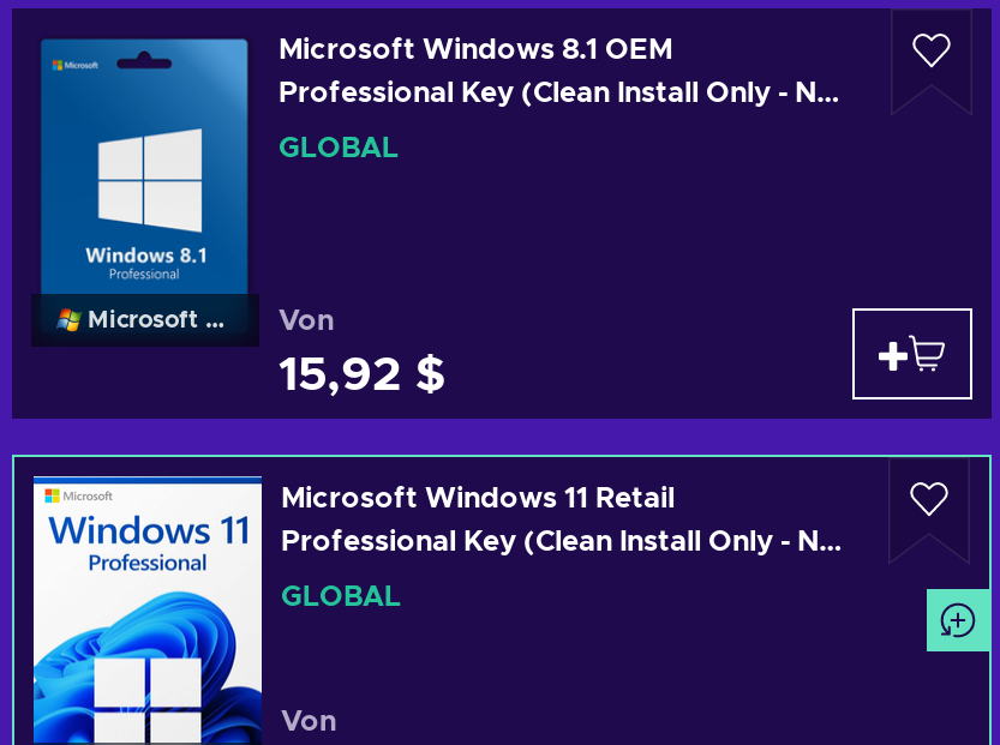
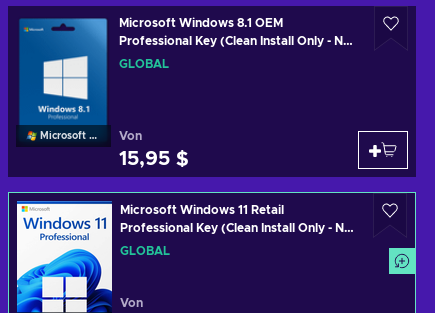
[279,352,447,399] 15,92 $ -> [119,149,189,169] 15,95 $

